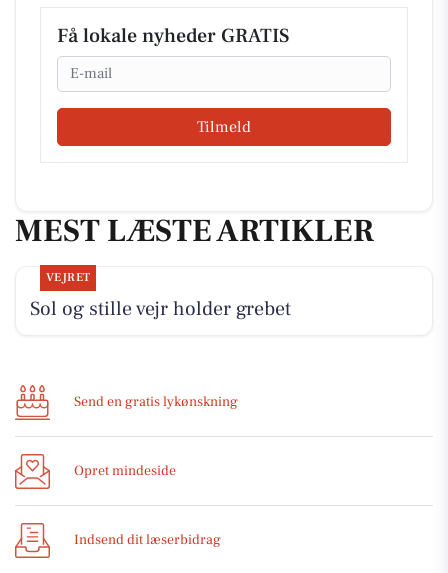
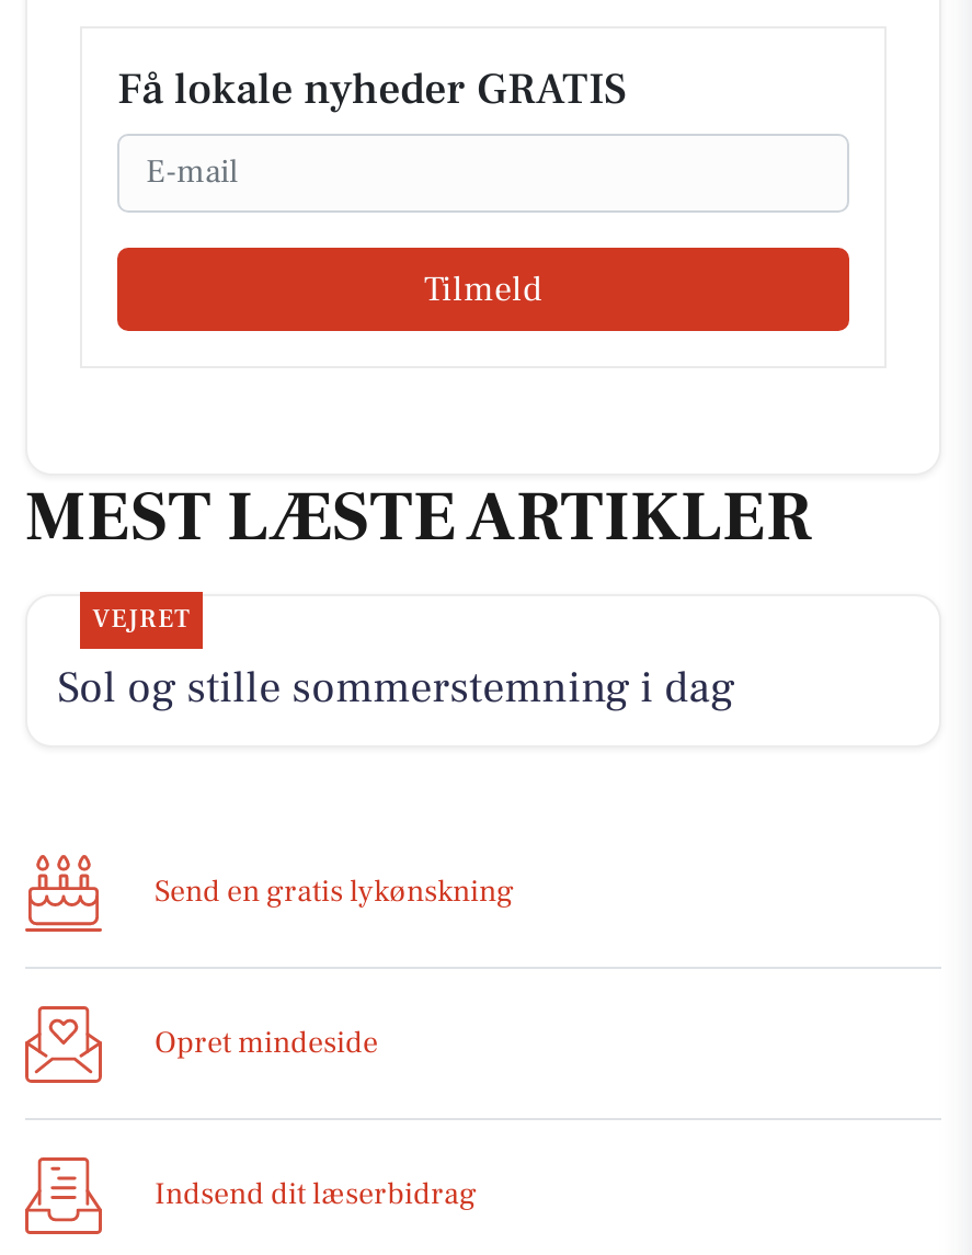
[30,296,291,322] Sol og stille vejr holder grebet -> [57,659,734,716] Sol og stille sommerstemning i dag

